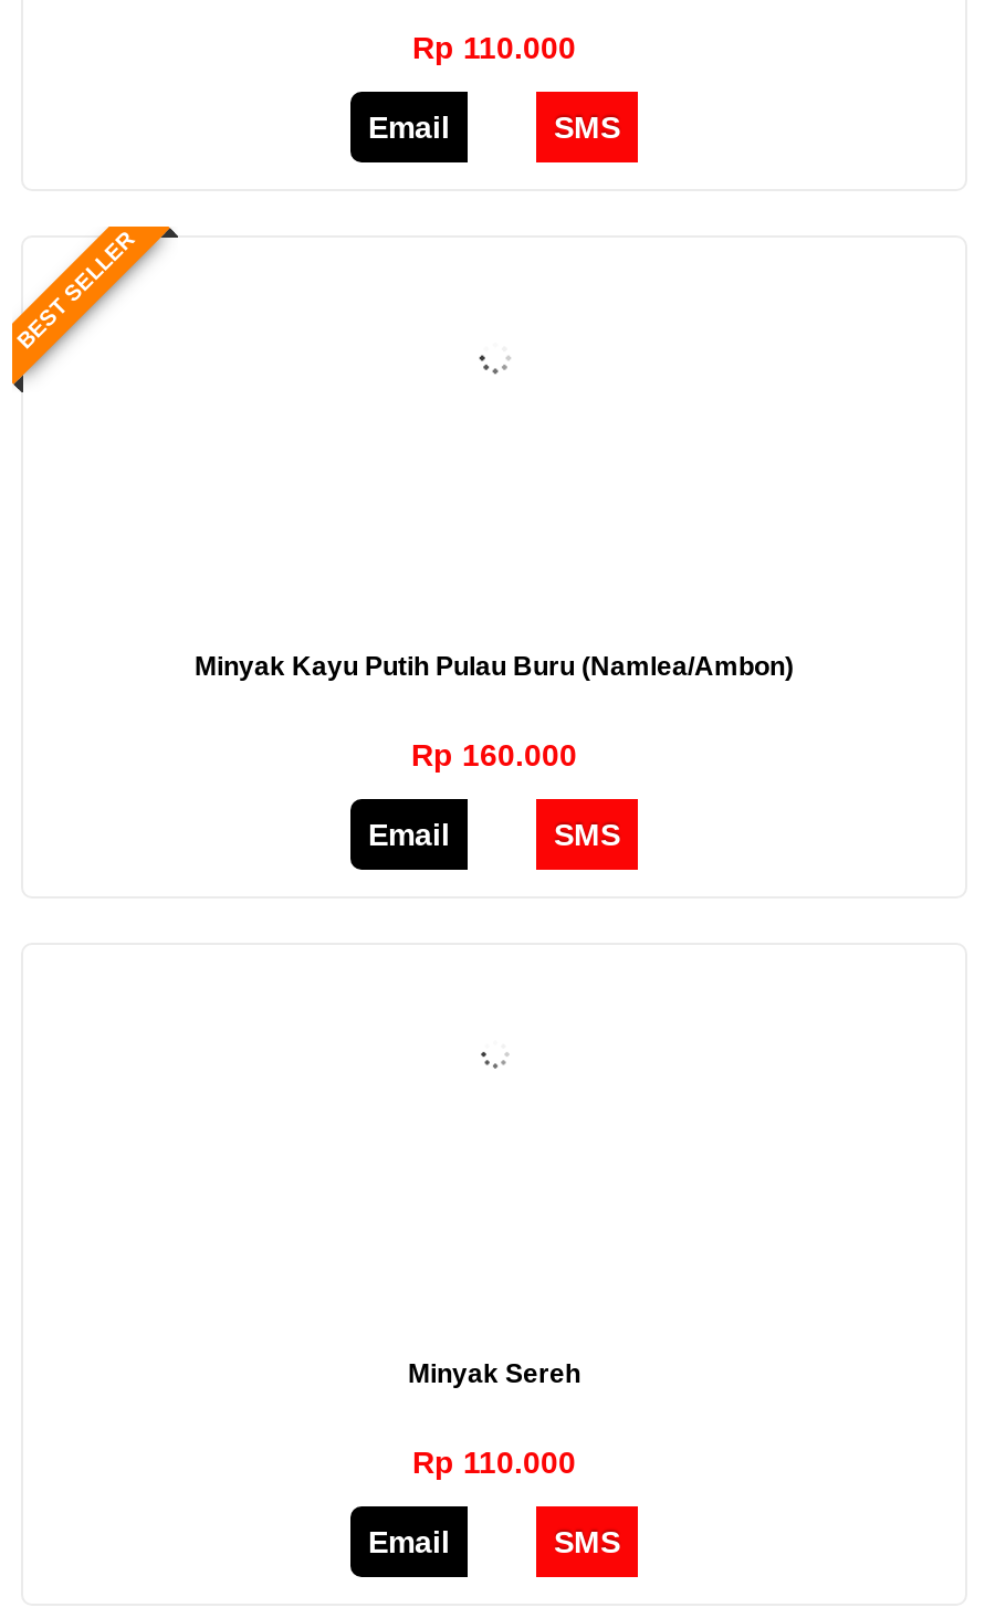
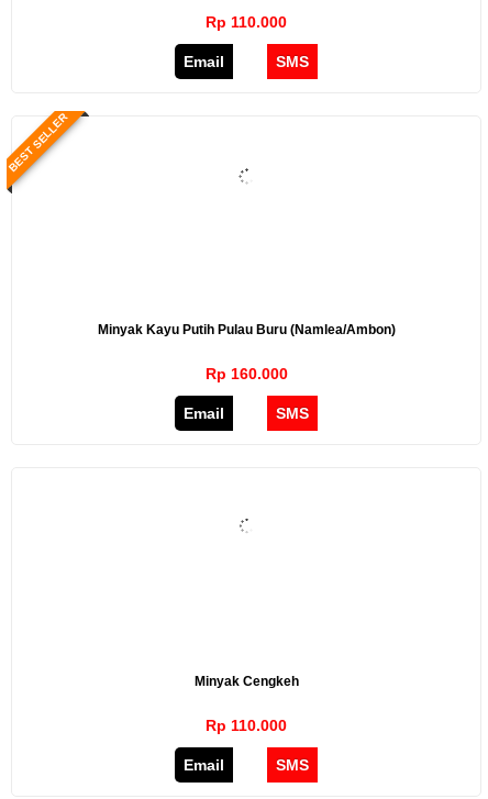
[408,1358,580,1389] Minyak Sereh -> [194,674,298,689] Minyak Cengkeh

